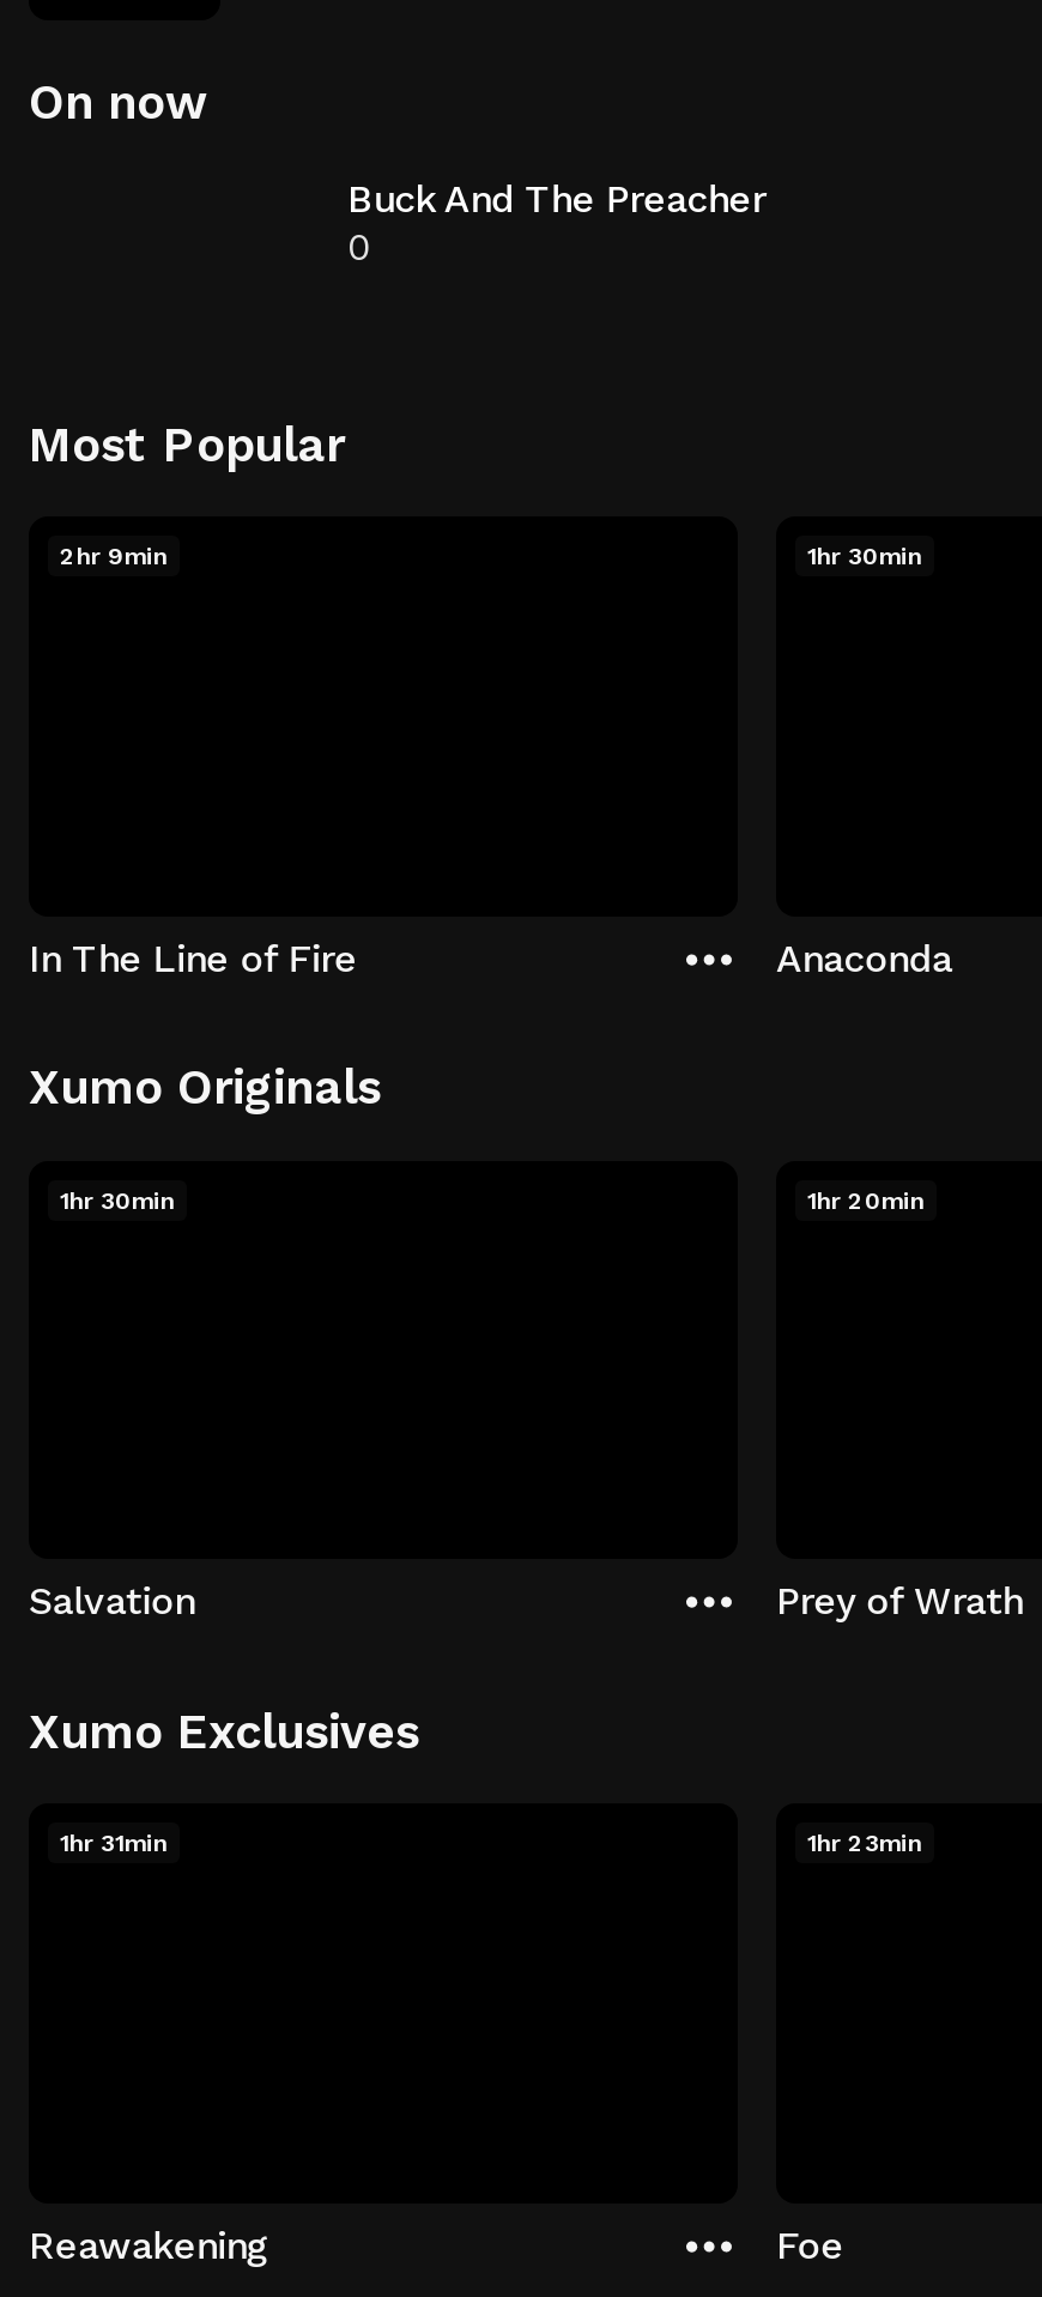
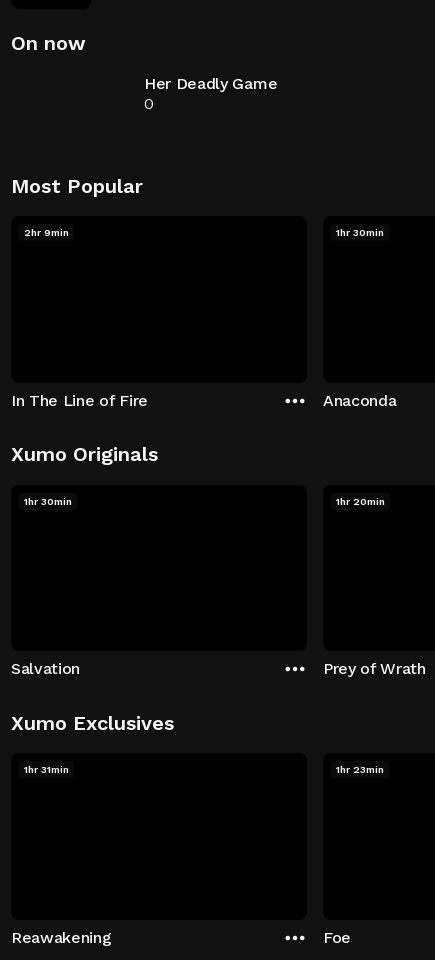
[347,176,765,222] Buck And The Preacher -> [144,74,277,93] Her Deadly Game

